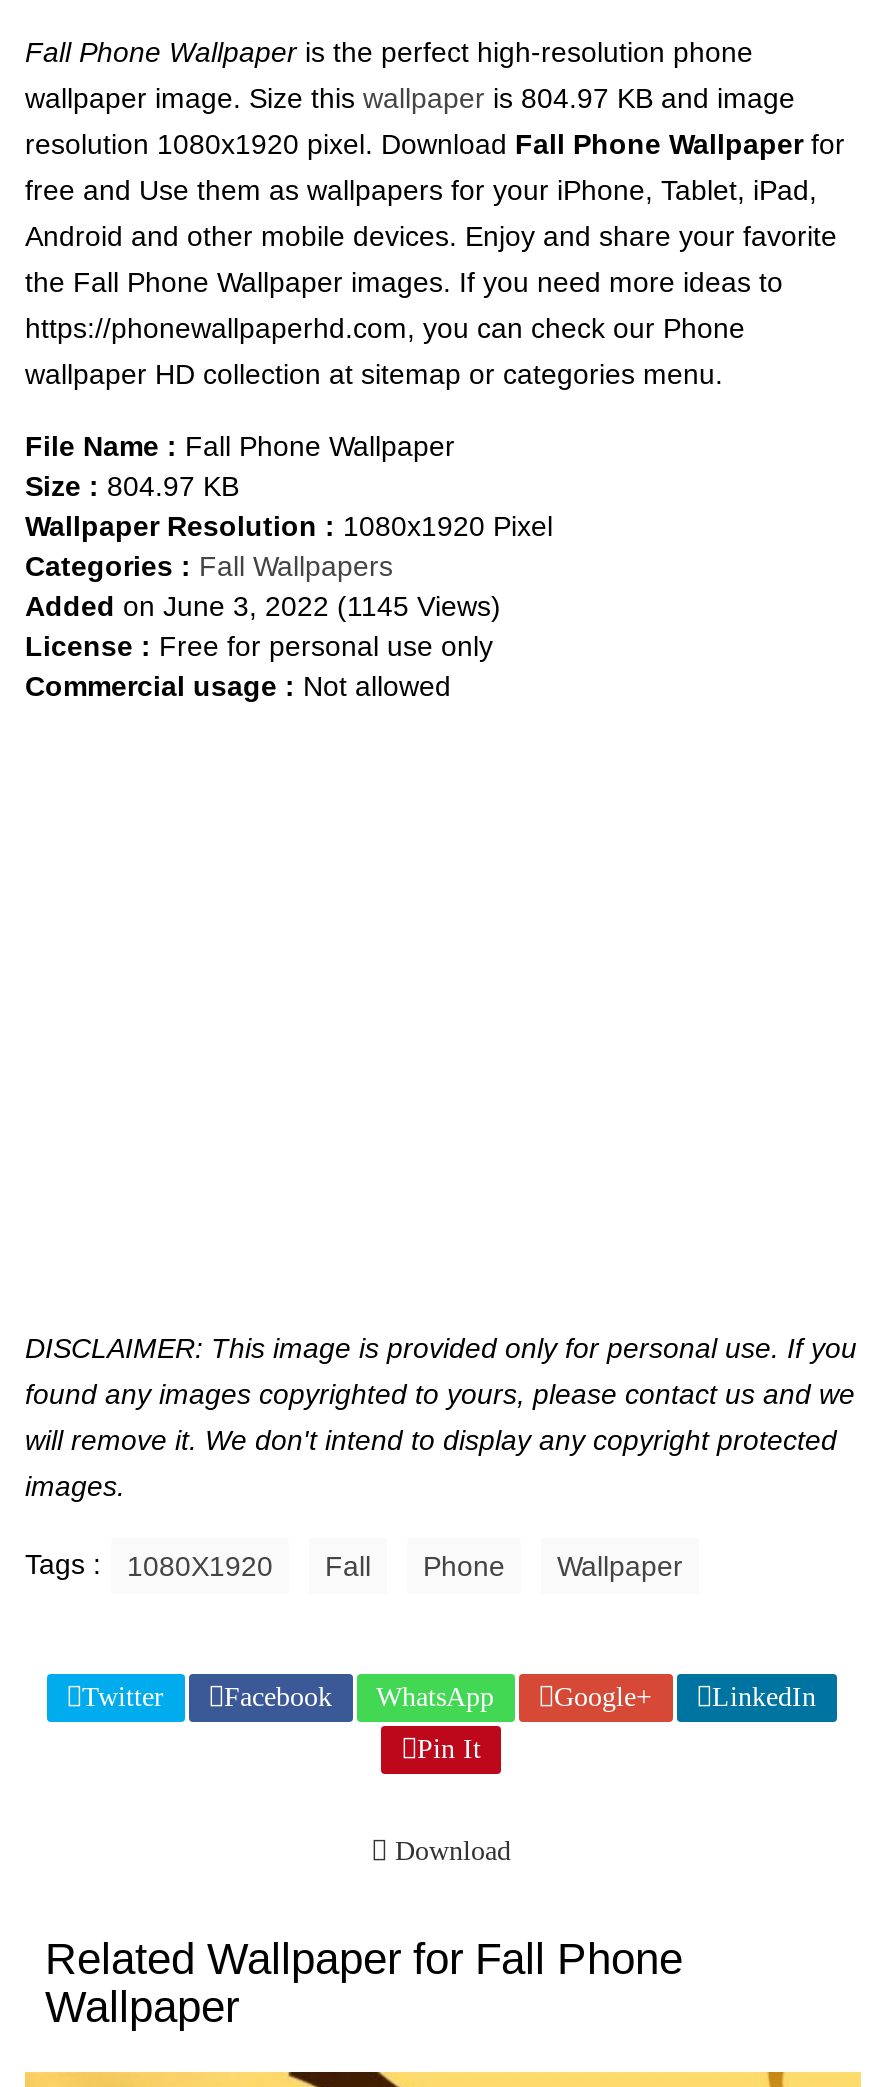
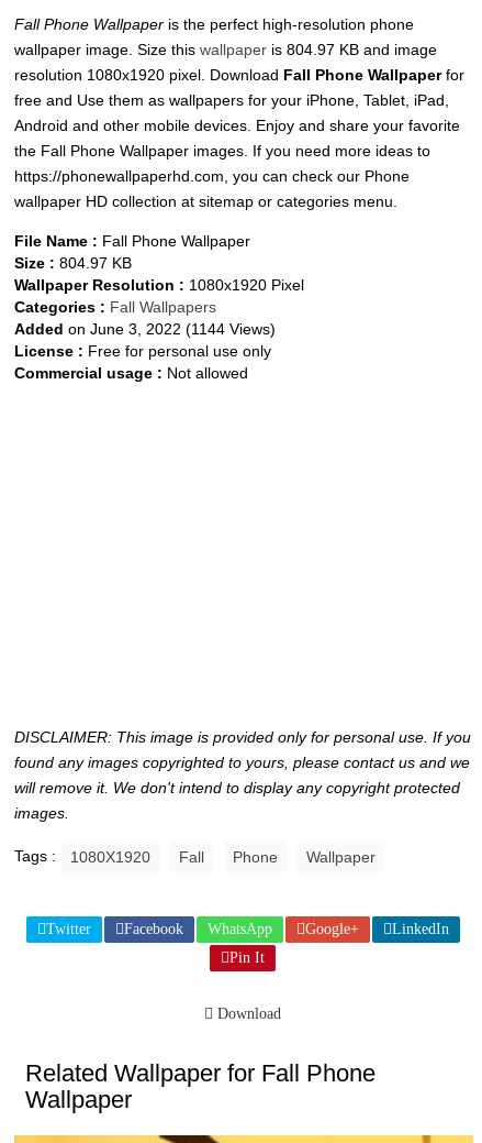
[25,591,501,623] Added on June 3, 2022 (1145 Views) -> [14,320,276,338] Added on June 3, 2022 (1144 Views)

